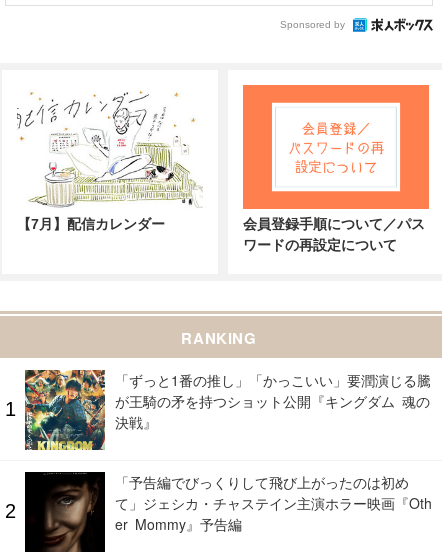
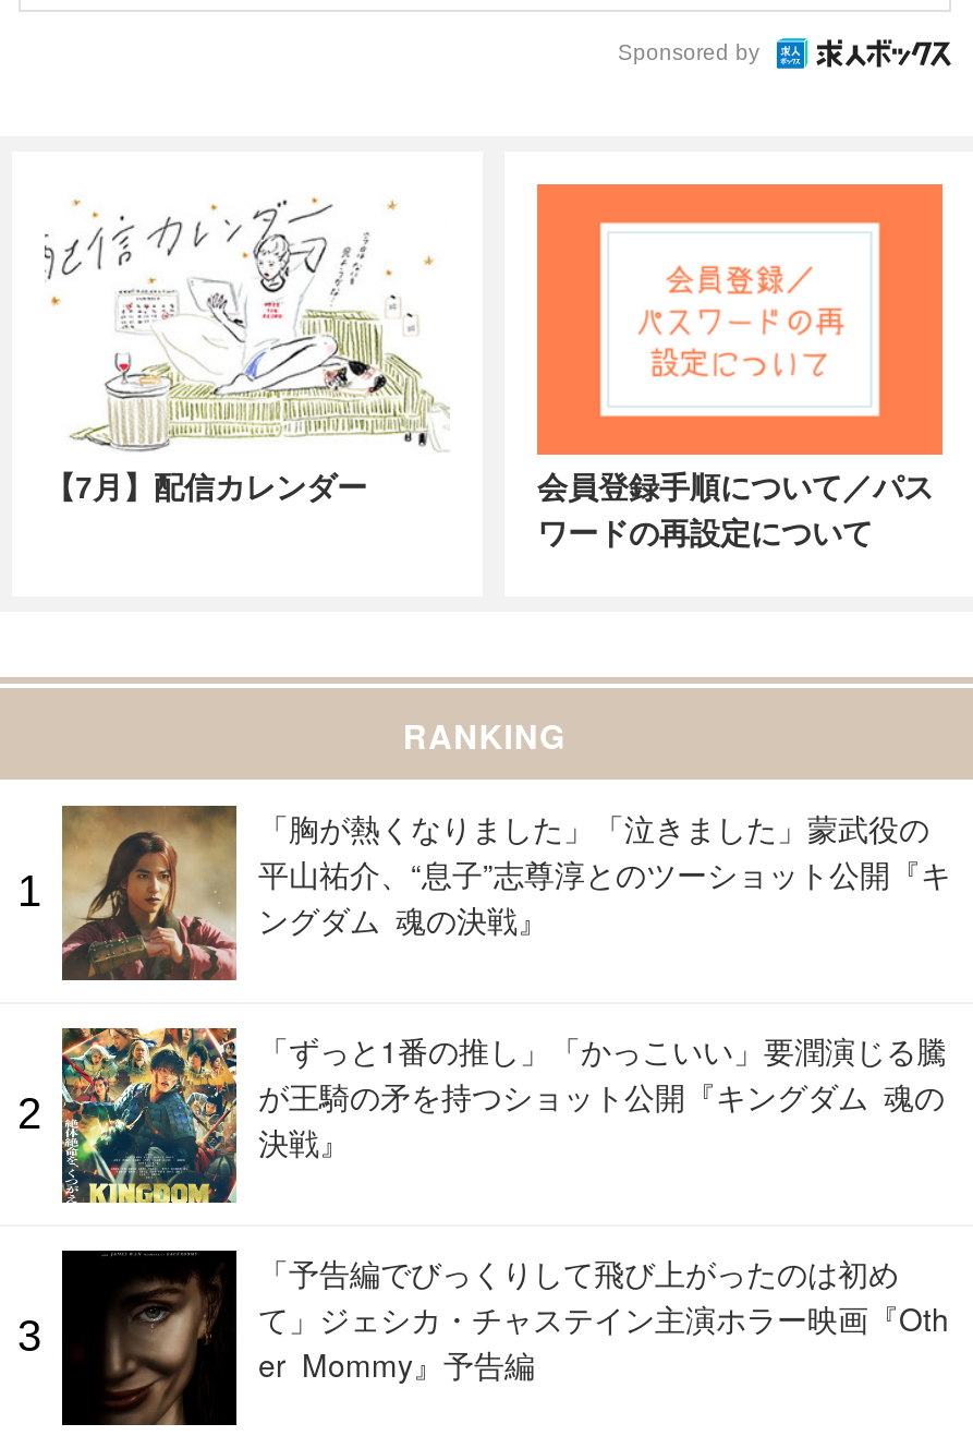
none -> [60,804,951,980] [image] | 「胸が熱くなりました」「泣きました」蒙武役の | 平山祐介、“息子”志尊淳とのツーショット公開『キ | ングダム 魂の決戦』

